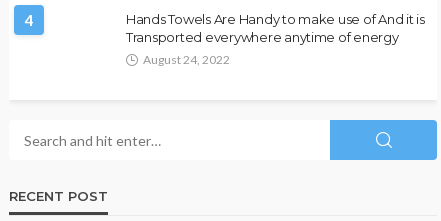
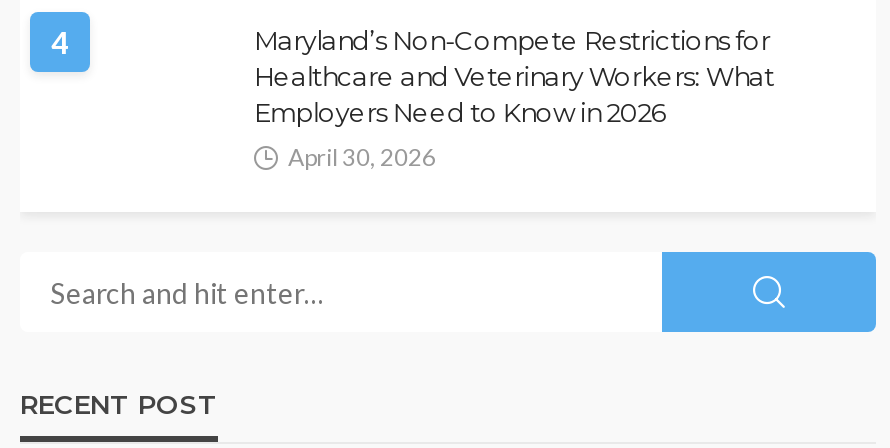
[126,11,425,67] Hands Towels Are Handy to make use of And it is | Transported everywhere anytime of energy | August 24, 2022 -> [254,25,774,173] Maryland’s Non-Compete Restrictions for | Healthcare and Veterinary Workers: What | Employers Need to Know in 2026 | April 30, 2026

